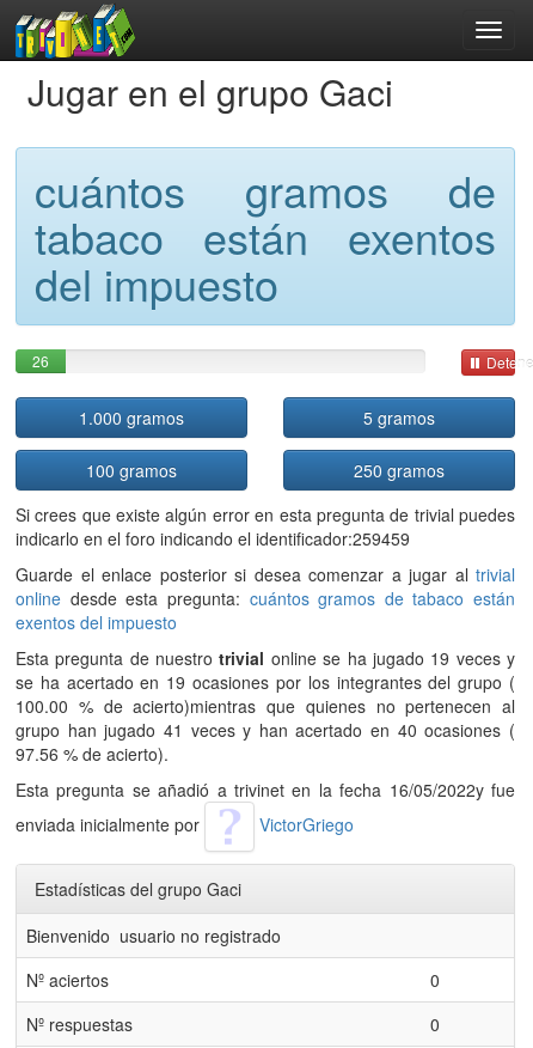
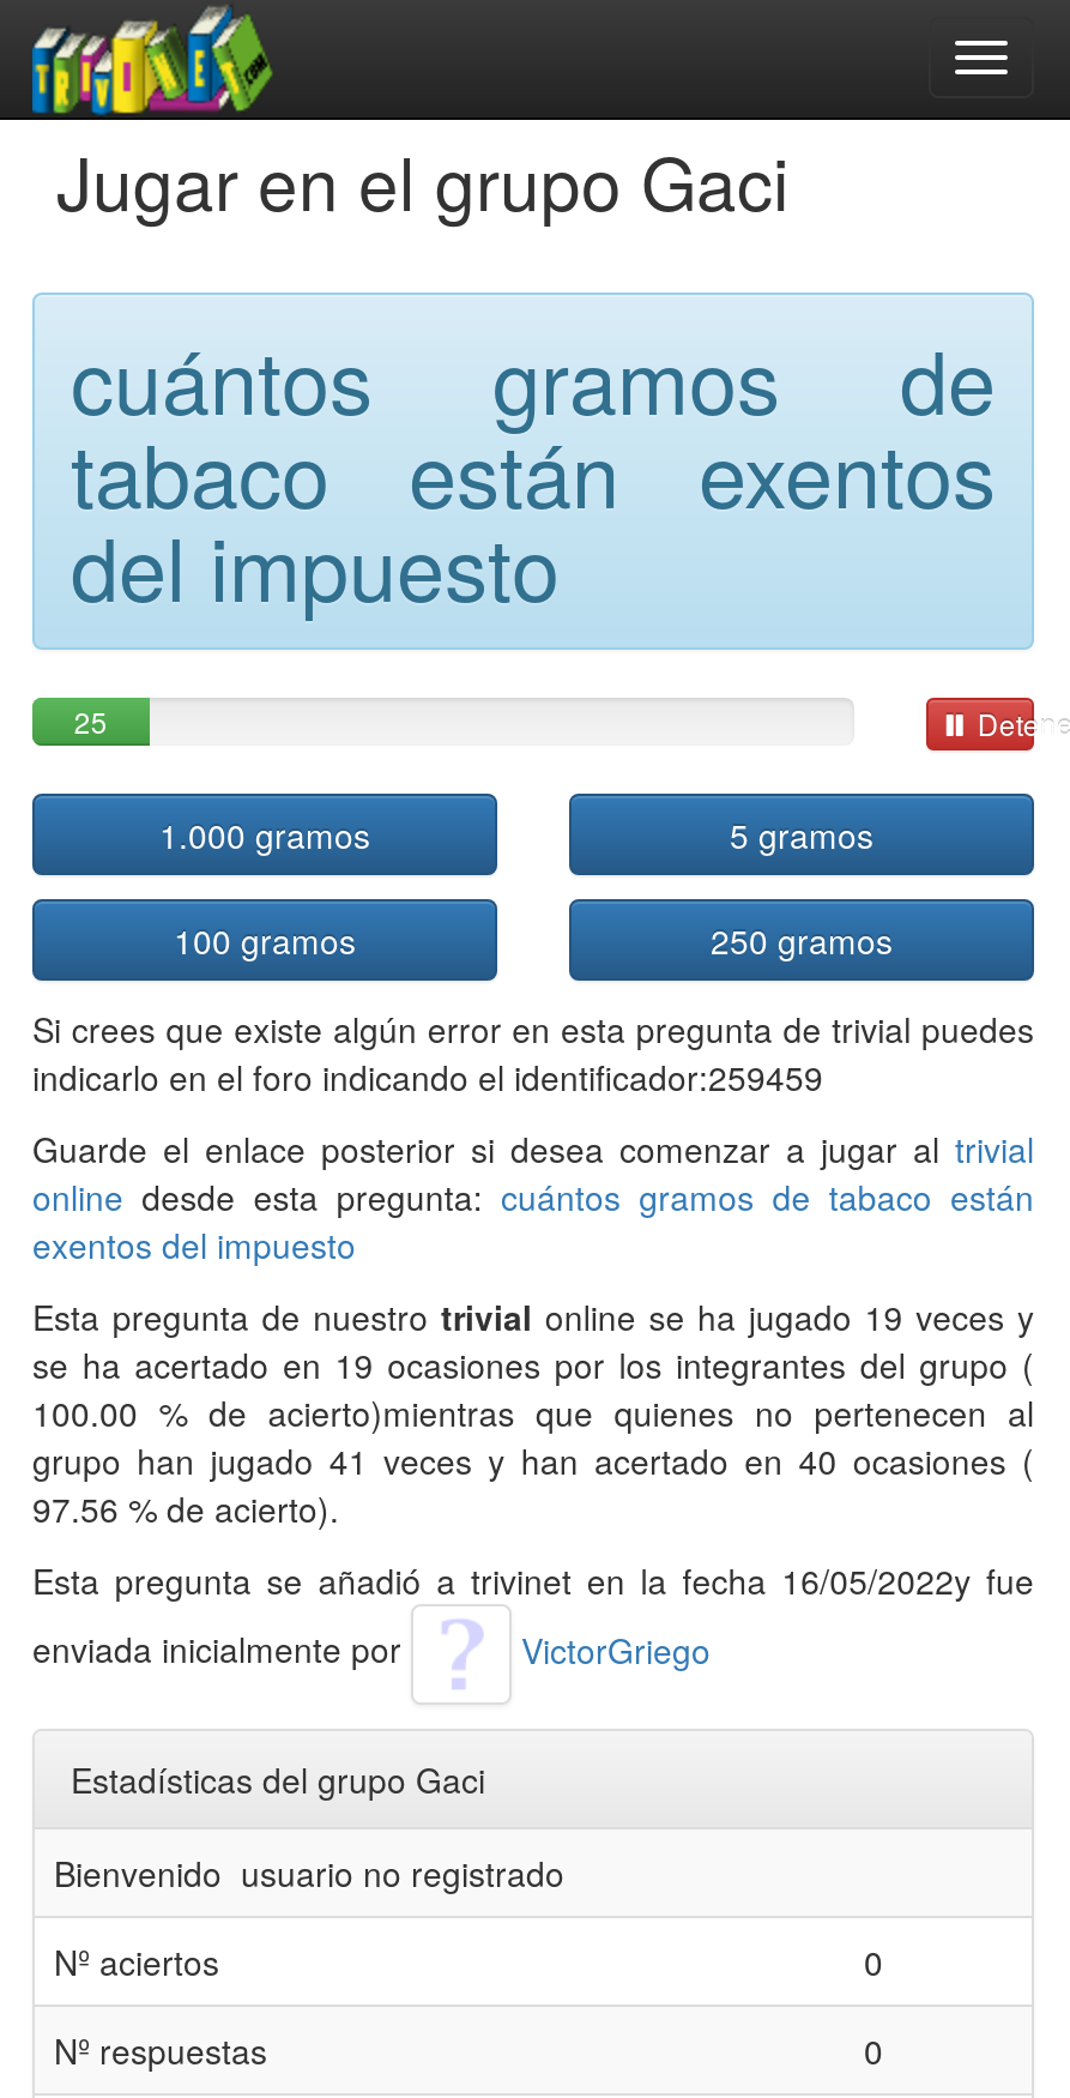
[33,351,50,371] 26 -> [75,700,109,741] 25

